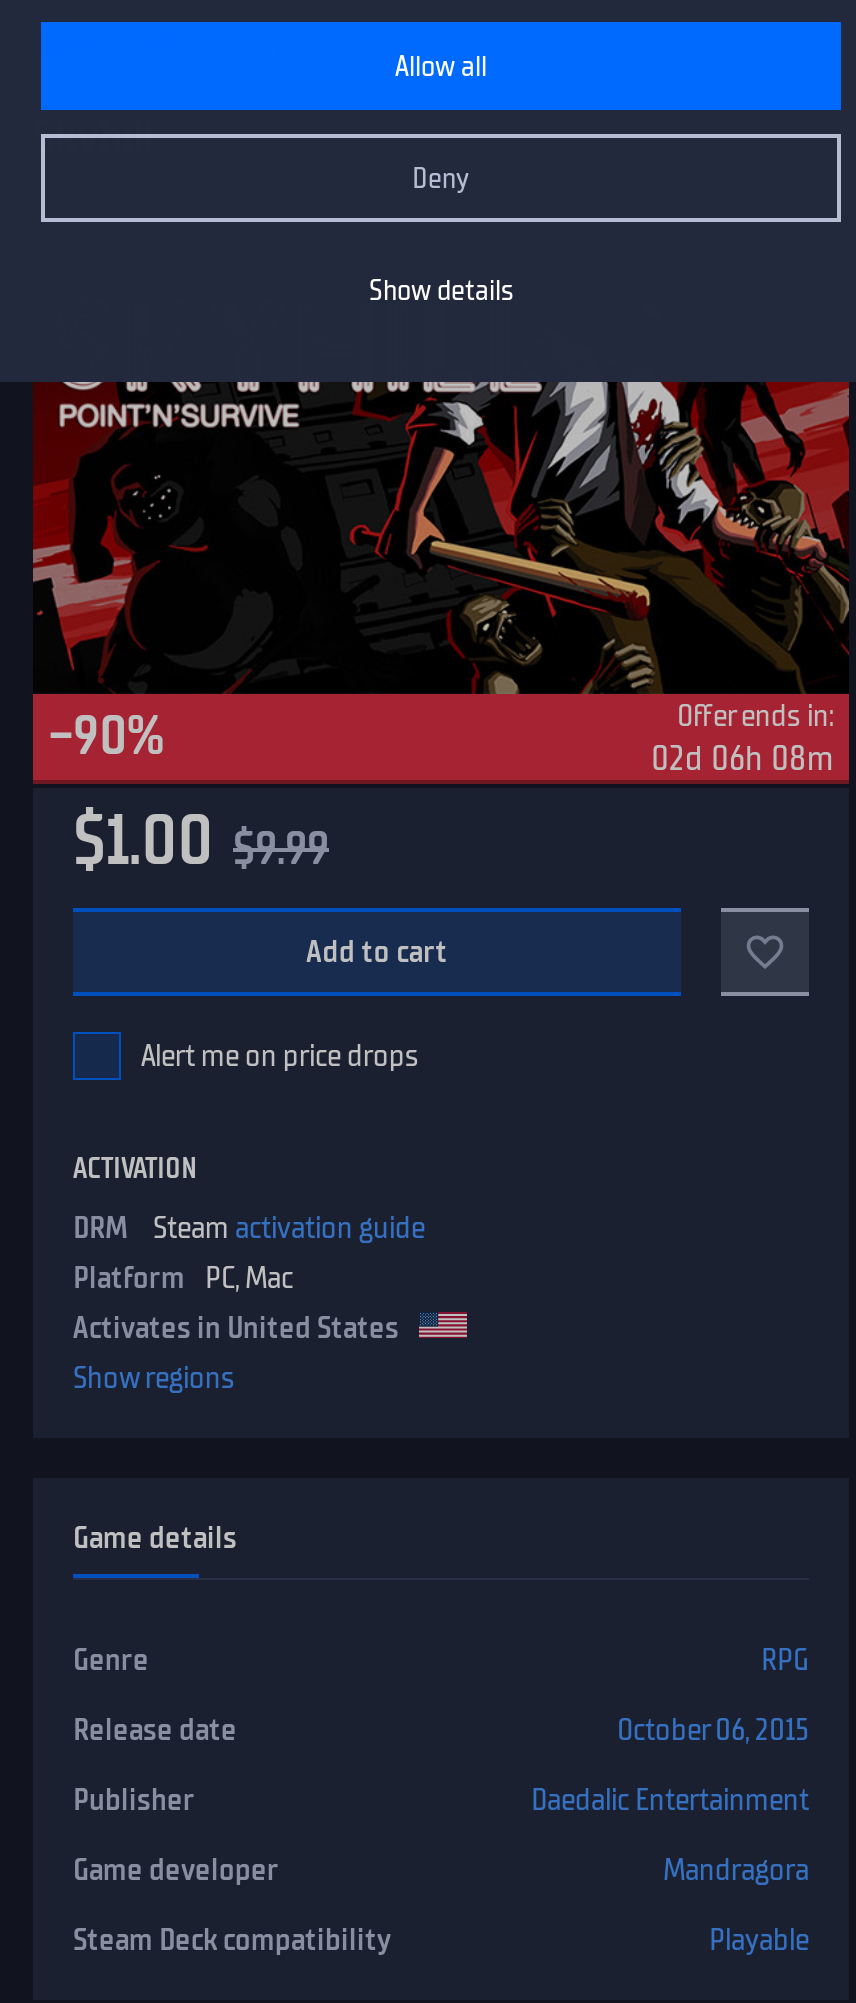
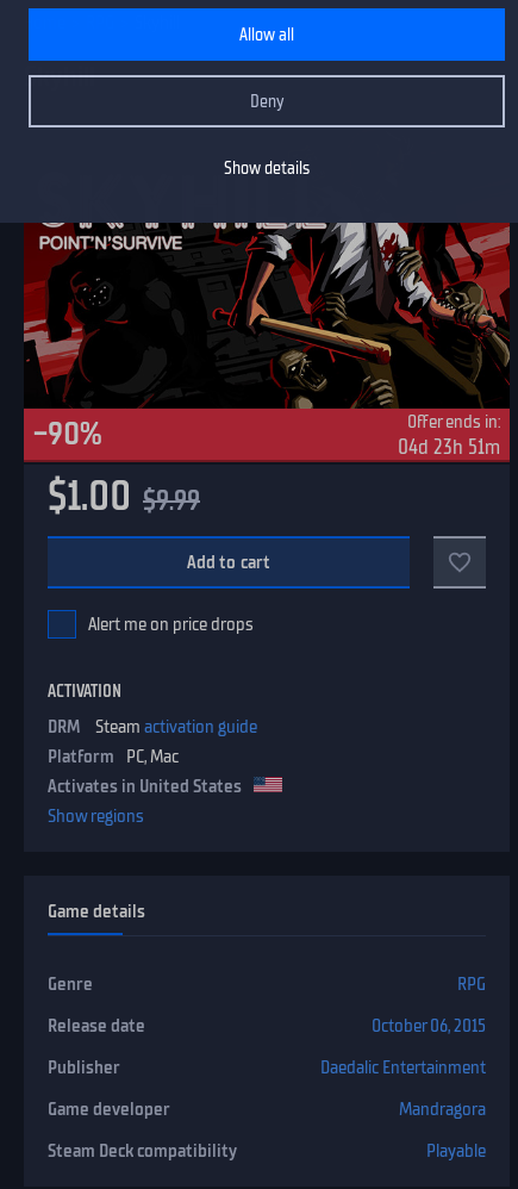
[651,736,833,780] 02d 06h 08m -> [398,433,500,460] 04d 23h 51m

